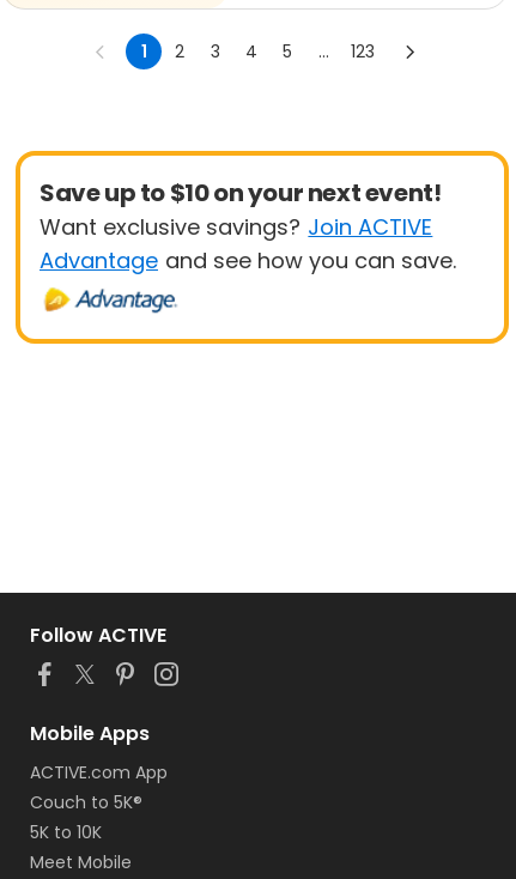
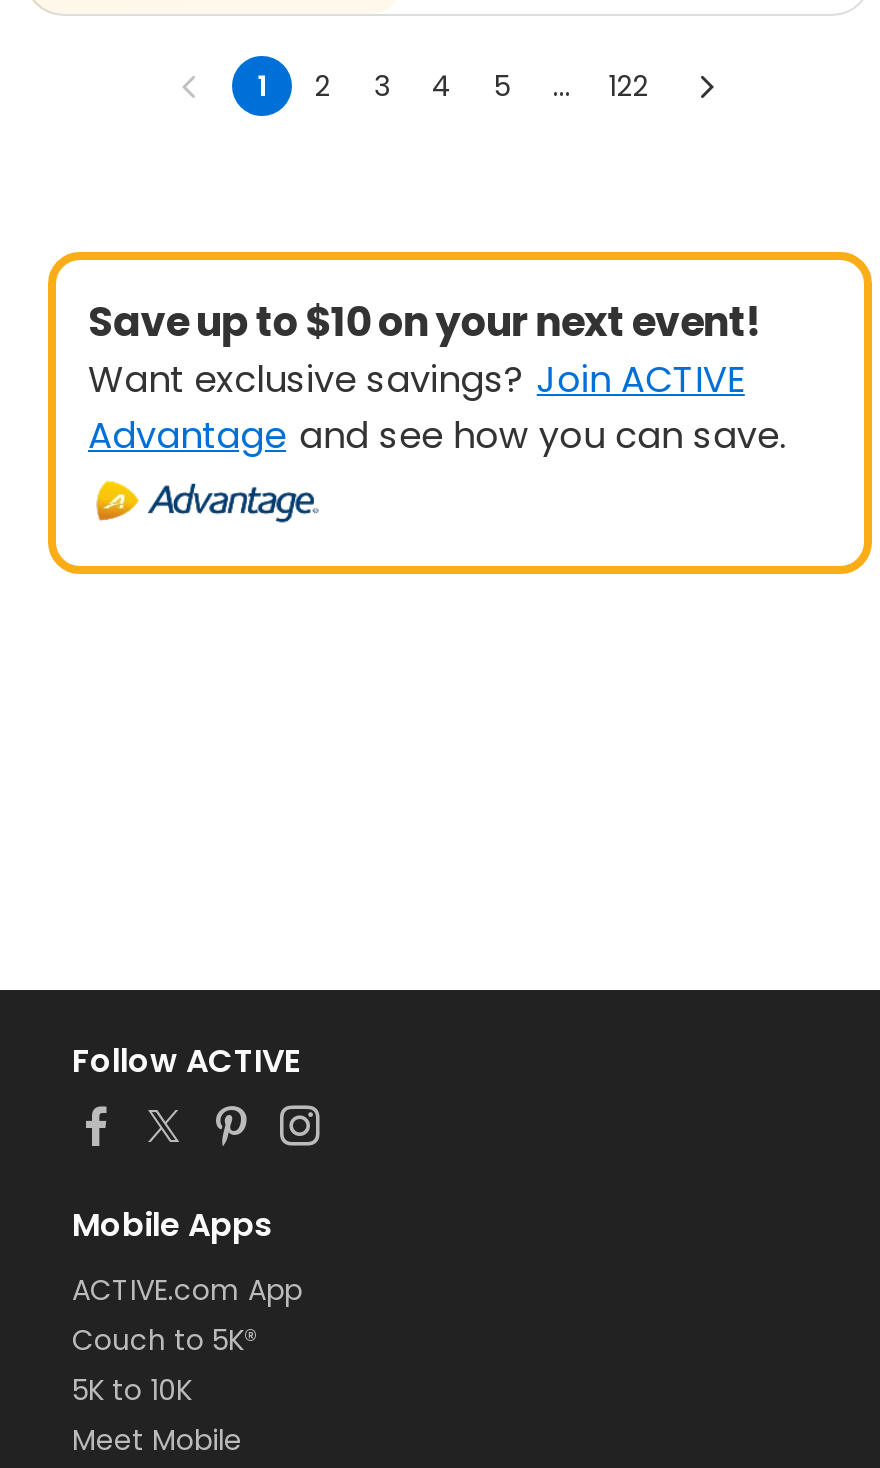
[351,40,375,63] 123 -> [608,66,648,106] 122

